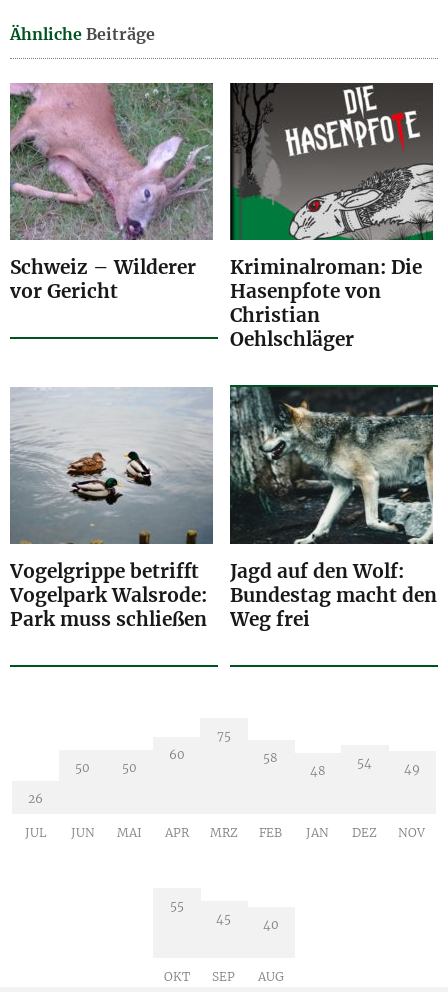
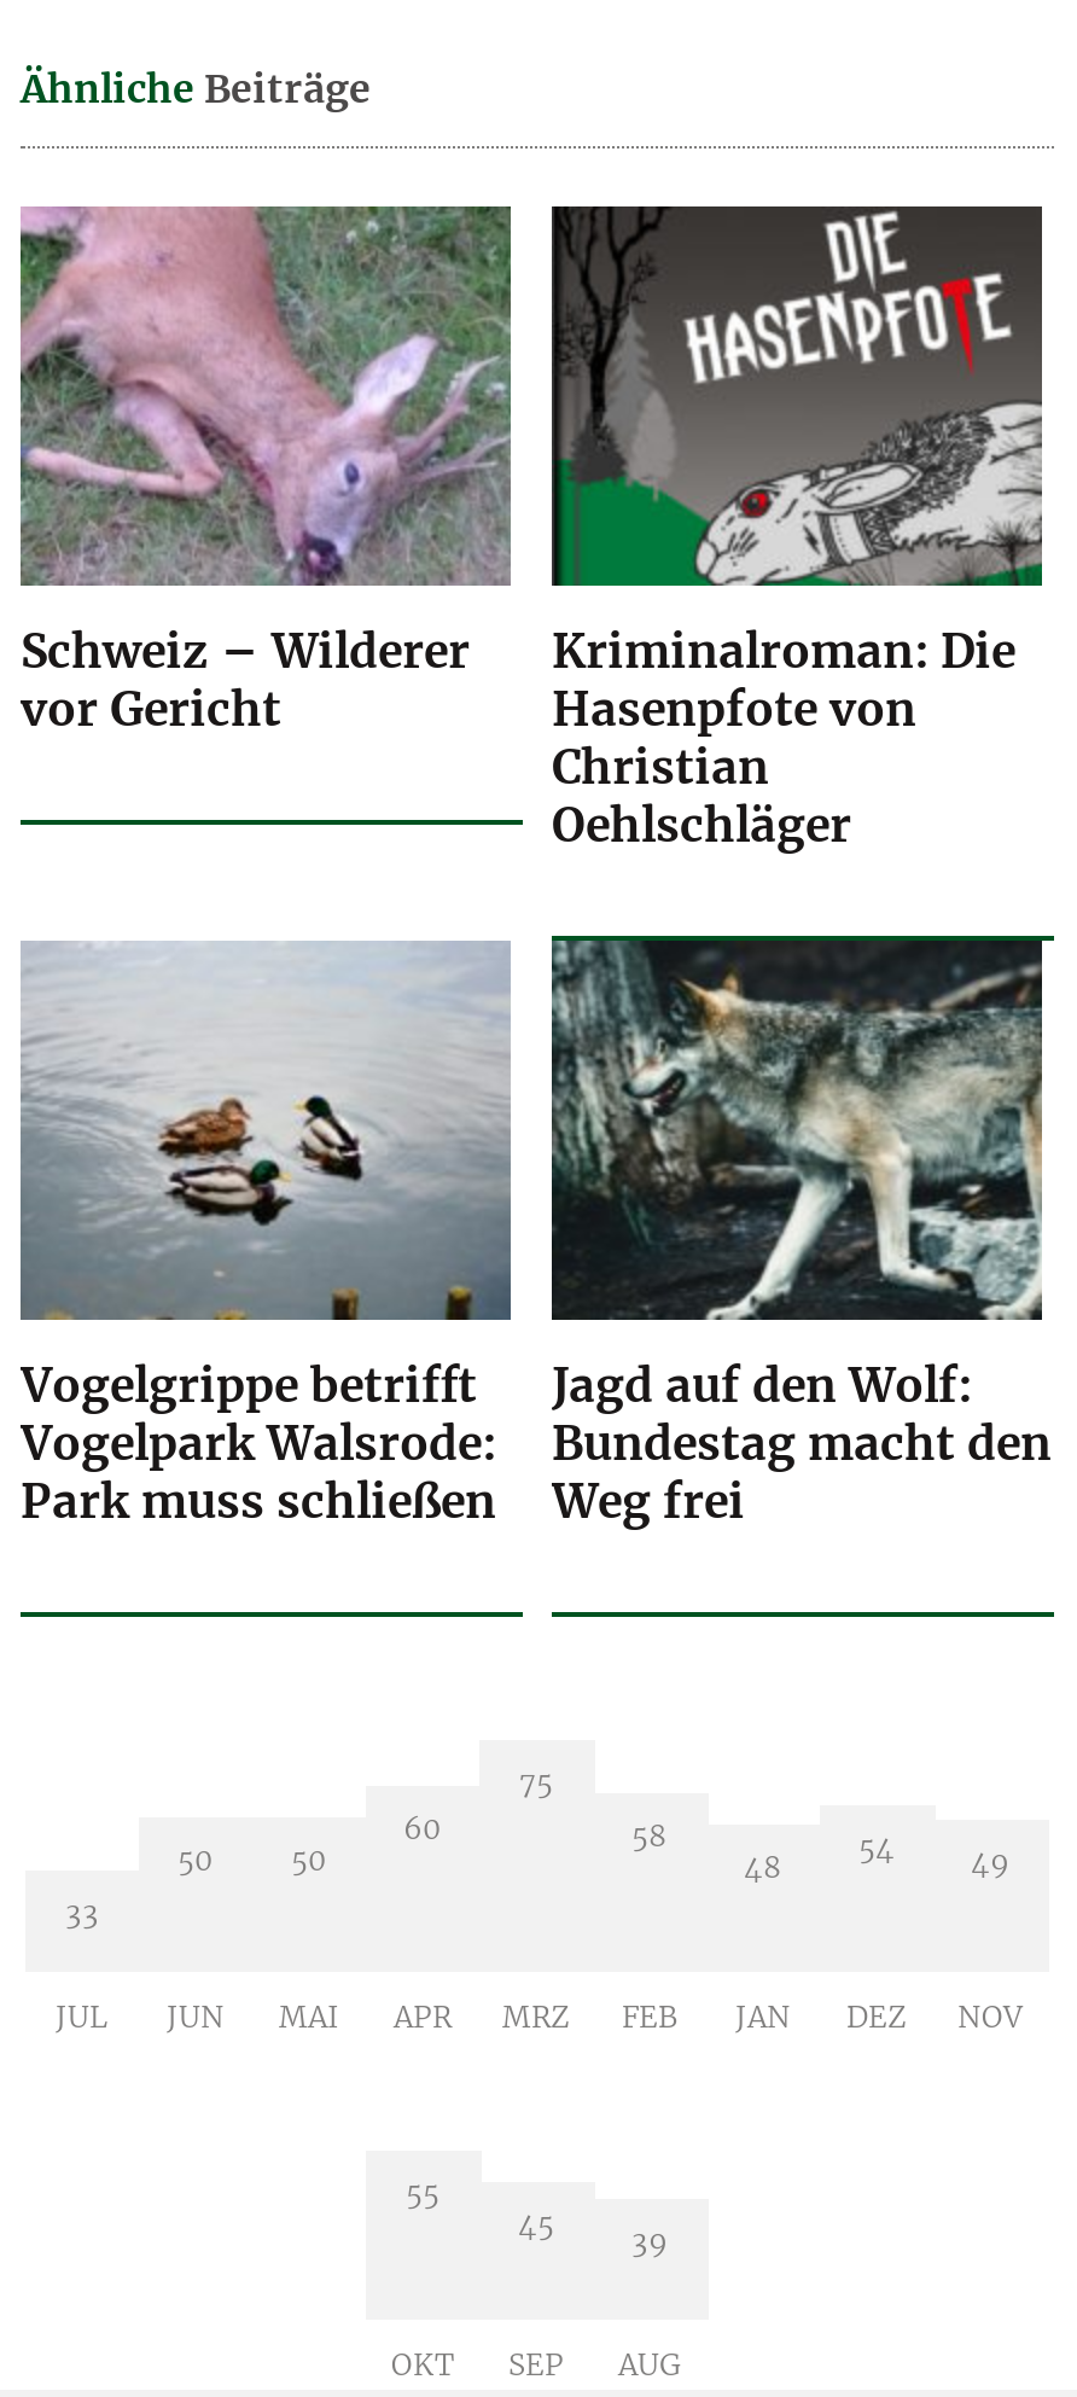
[28,791,43,806] 26 -> [65,1895,99,1931] 33
[262,917,278,932] 40 -> [631,2224,668,2260] 39

